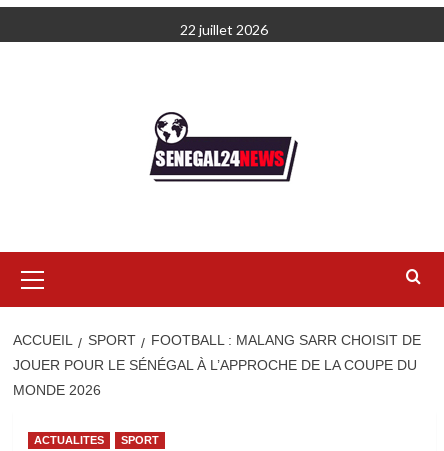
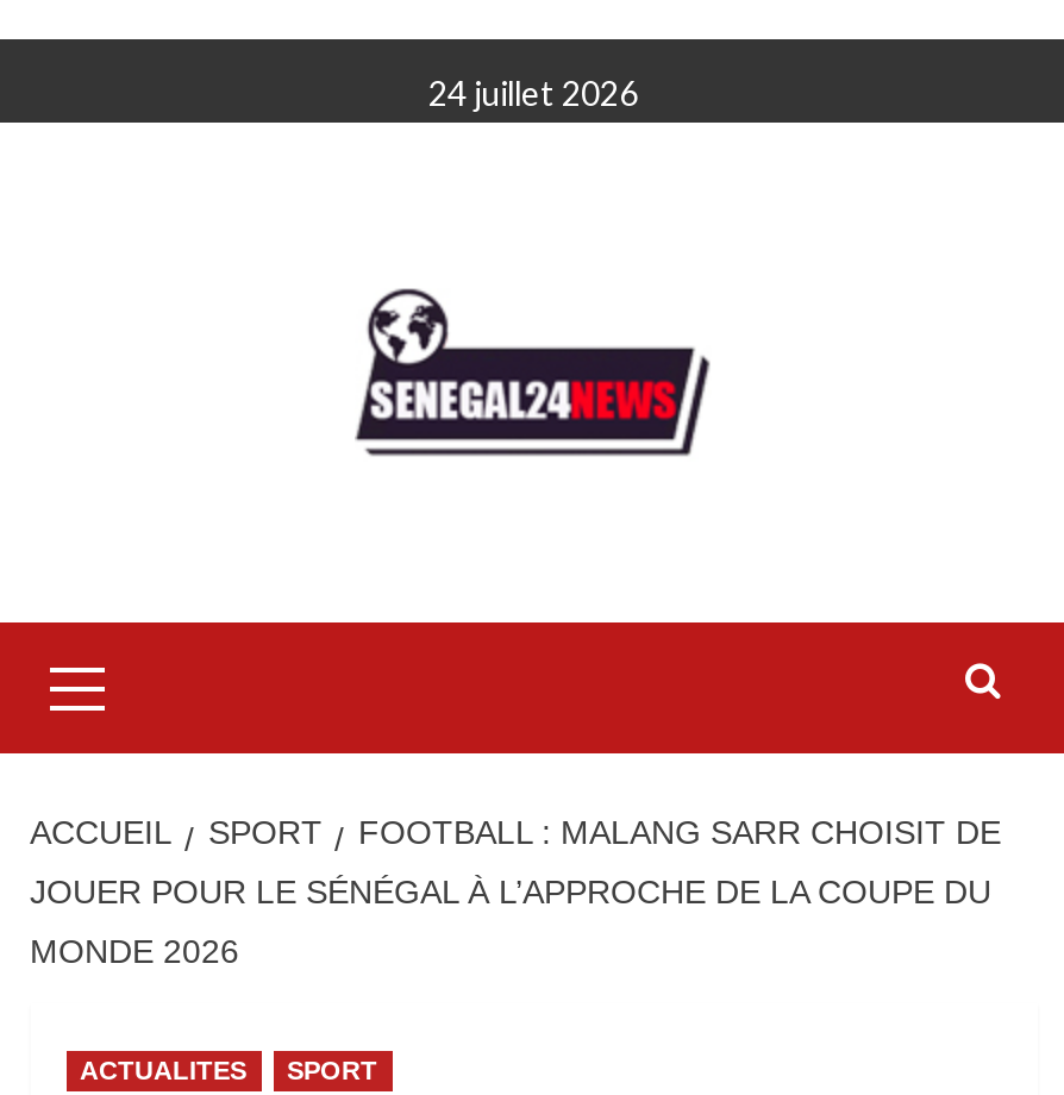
[180,21,268,38] 22 juillet 2026 -> [428,73,638,113] 24 juillet 2026

